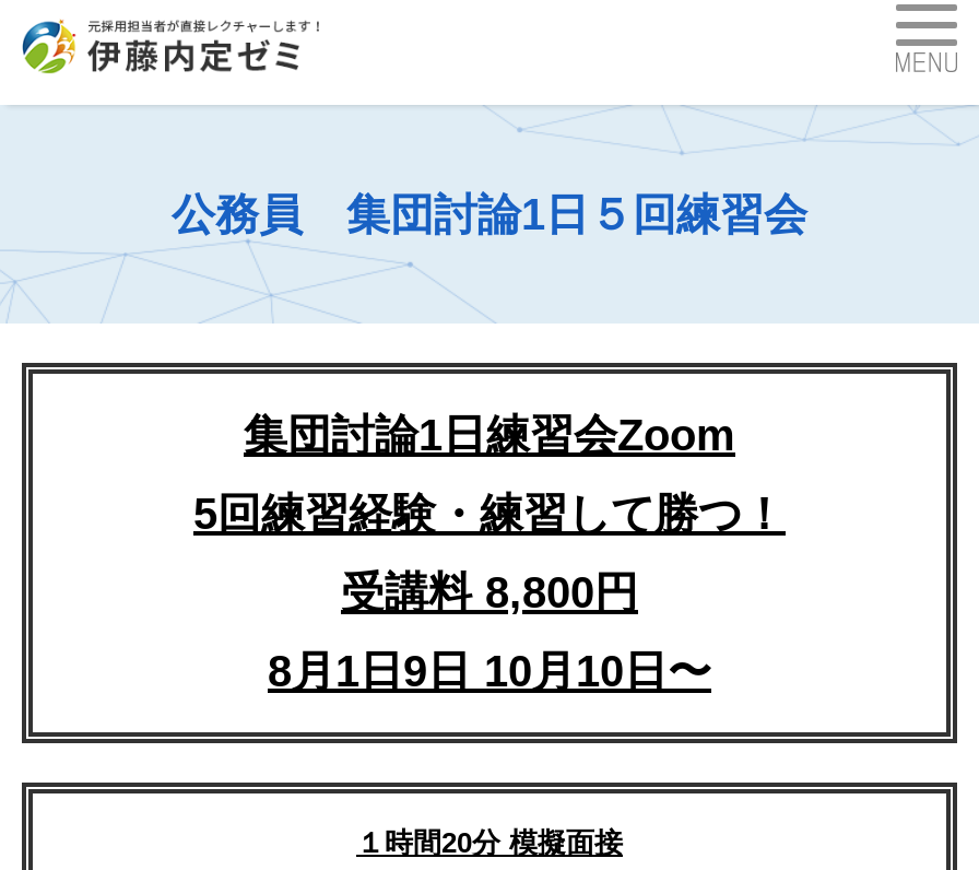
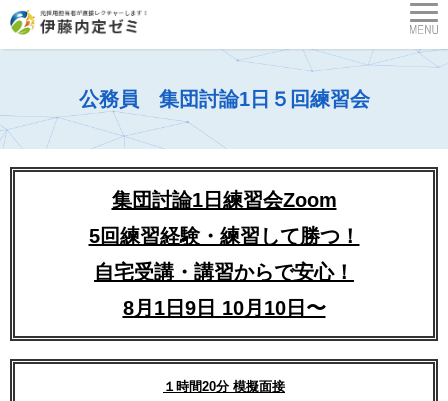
[341,568,638,616] 受講料 8,800円 -> [94,261,354,283] 自宅受講・講習からで安心！

